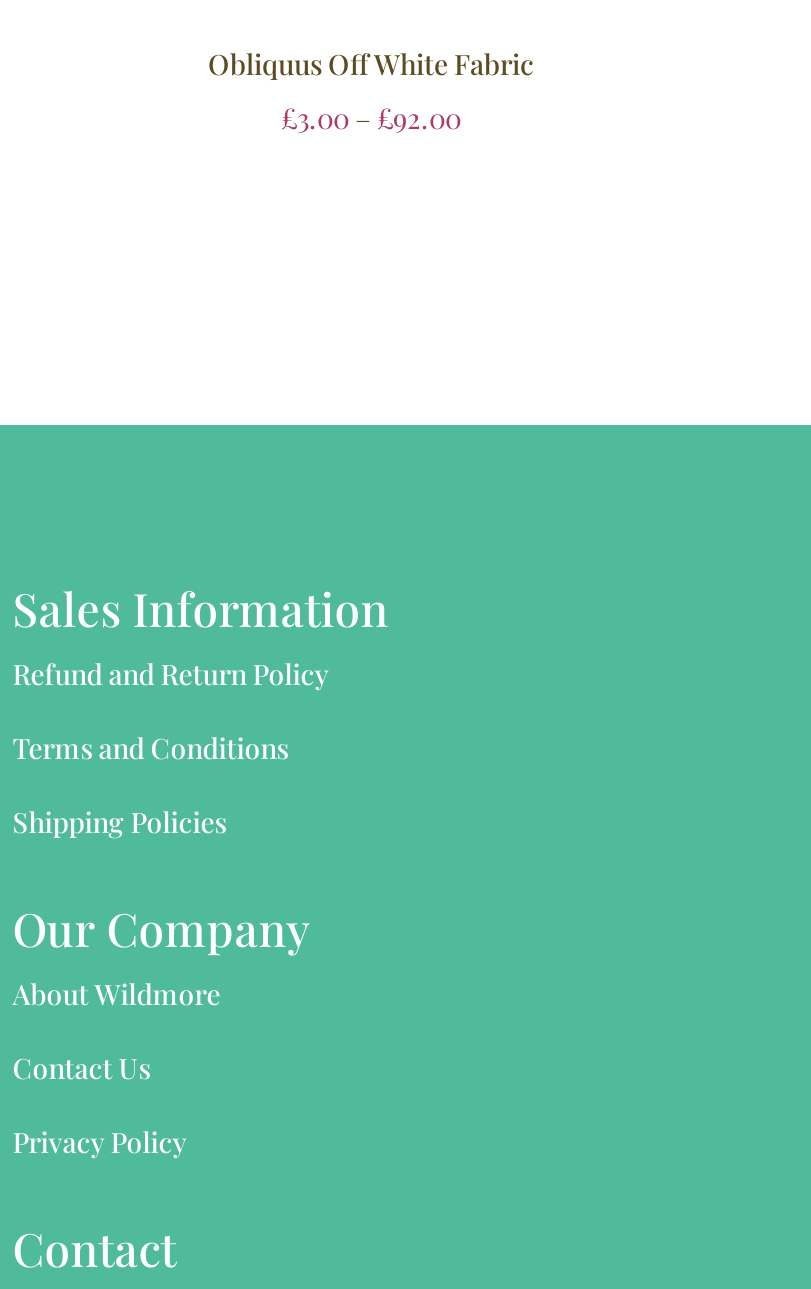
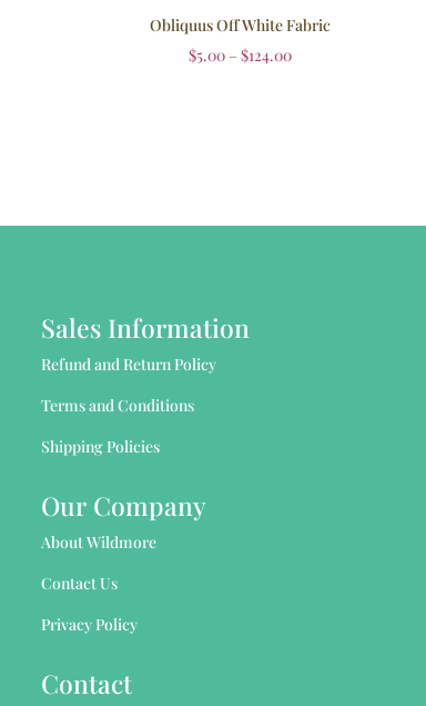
[281,99,461,137] £3.00 – £92.00 -> [188,44,291,65] $5.00 – $124.00

